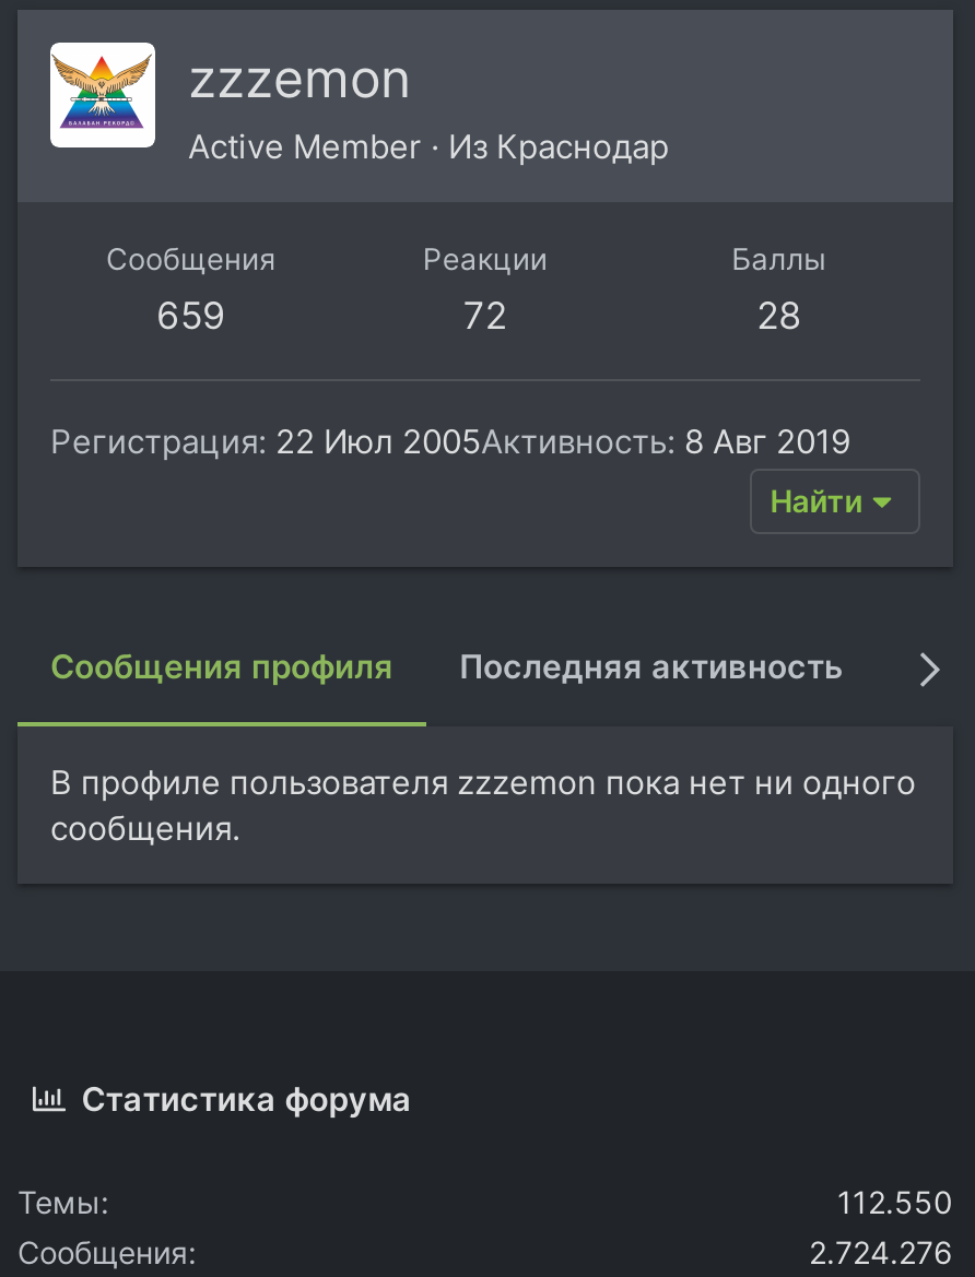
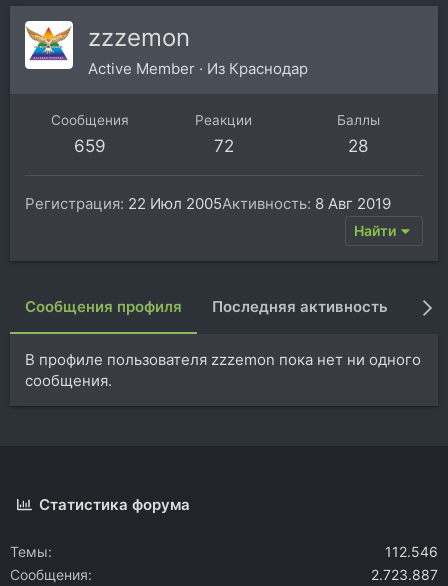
[837,1183,953,1220] 112.550 -> [385,543,438,560] 112.546
[809,1233,953,1270] 2.724.276 -> [371,566,438,583] 2.723.887

